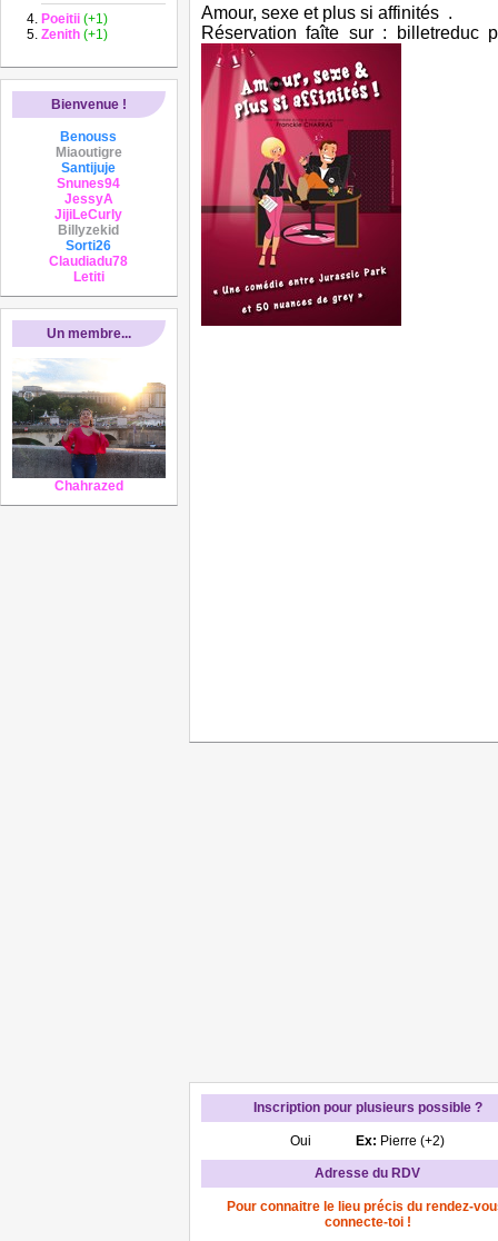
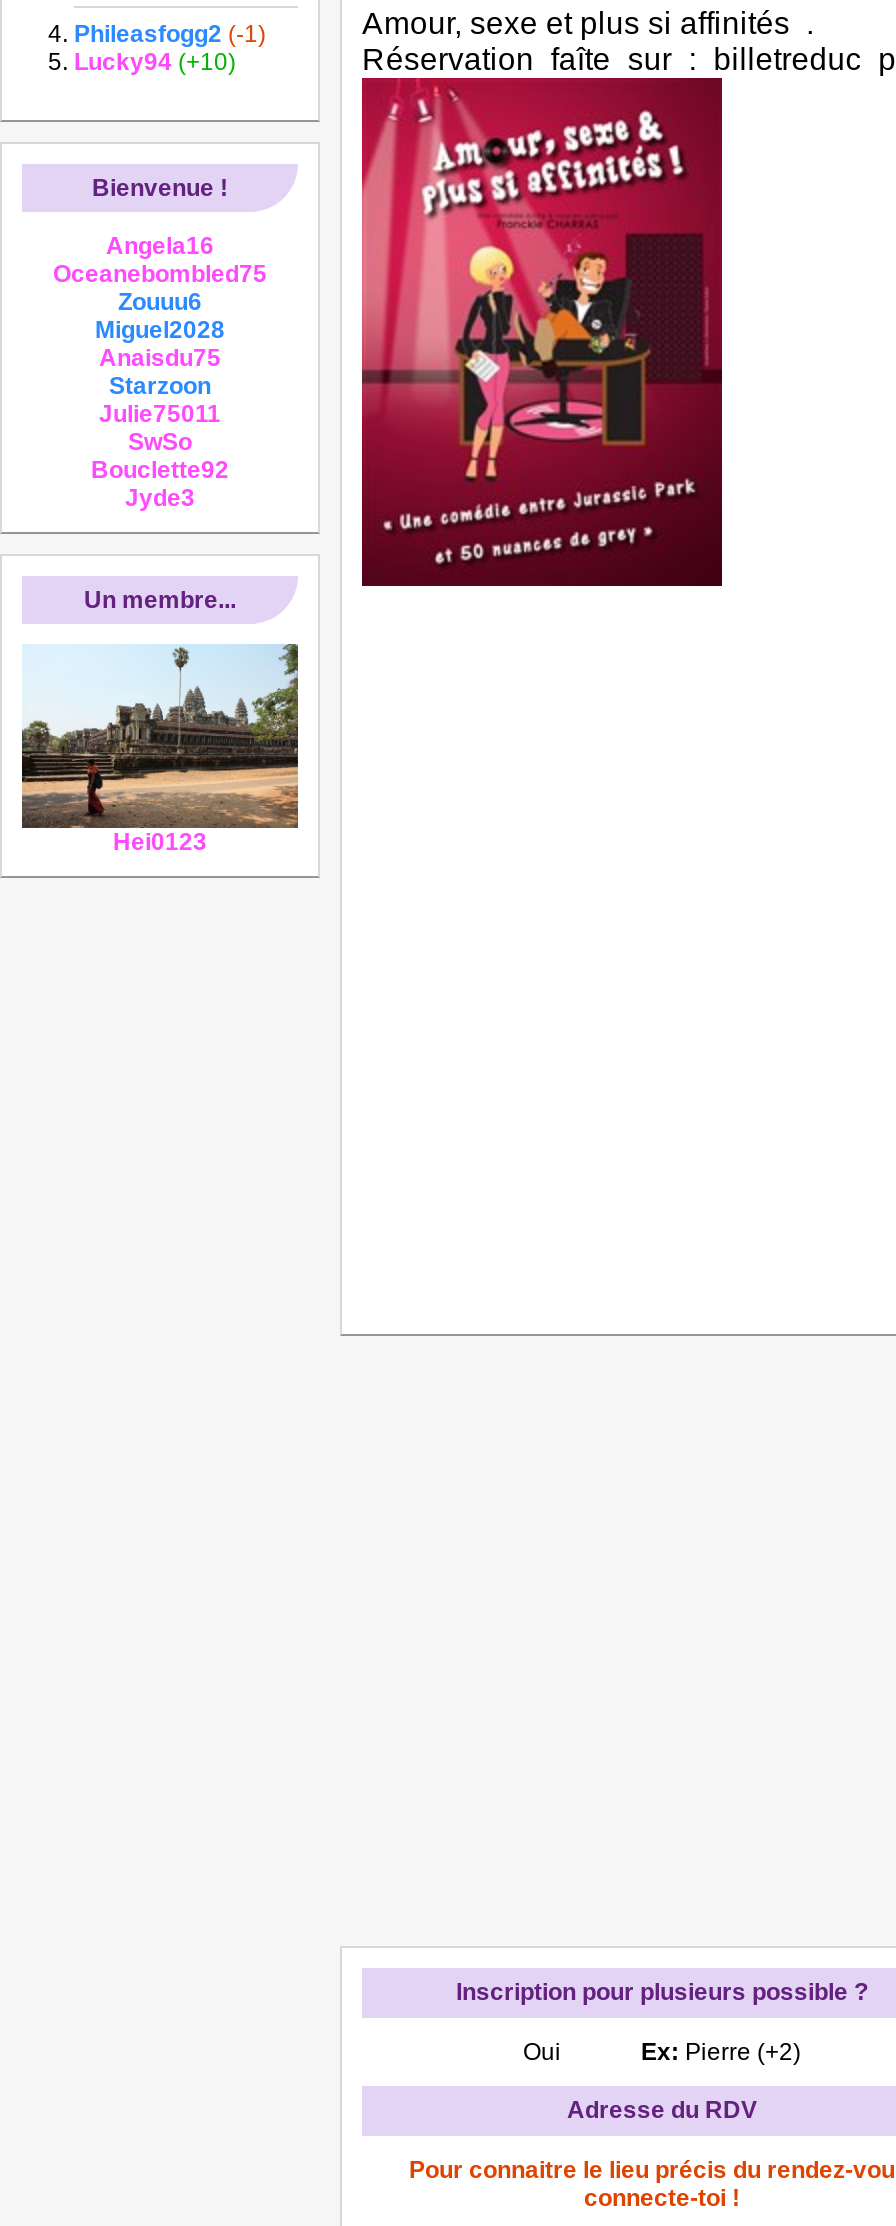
[41,11,108,42] Poeitii (+1) | Zenith (+1) -> [74,20,266,76] Phileasfogg2 (-1) | Lucky94 (+10)
[49,129,128,285] Benouss | Miaoutigre | Santijuje | Snunes94 | JessyA | JijiLeCurly | Billyzekid | Sorti26 | Claudiadu78 | Letiti -> [53,232,267,512] Angela16 | Oceanebombled75 | Zouuu6 | Miguel2028 | Anaisdu75 | Starzoon | Julie75011 | SwSo | Bouclette92 | Jyde3
[11,358,167,494] [image] | Chahrazed -> [22,642,300,860] [image] | Hei0123

